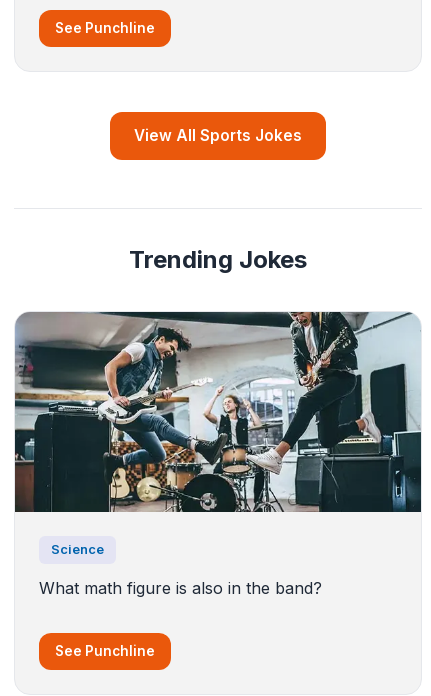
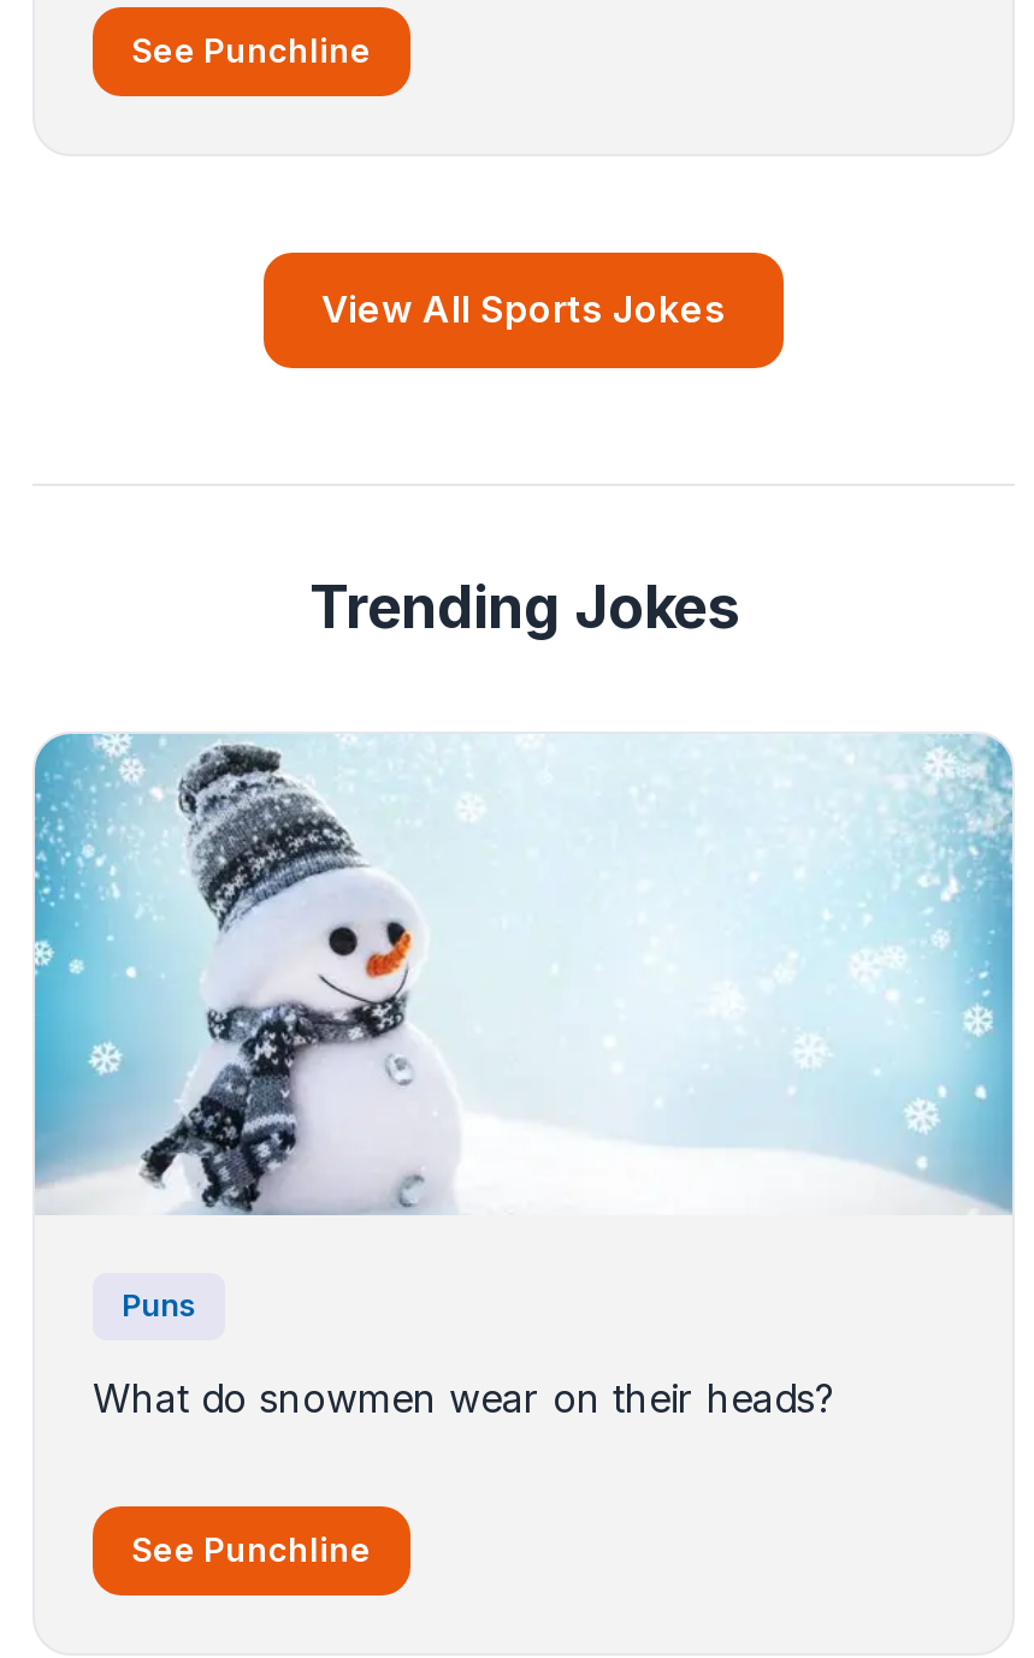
[14,311,422,557] [image] | Science -> [33,734,1015,1323] [image] | Puns
[39,578,322,598] What math figure is also in the band? -> [93,1373,837,1421] What do snowmen wear on their heads?

